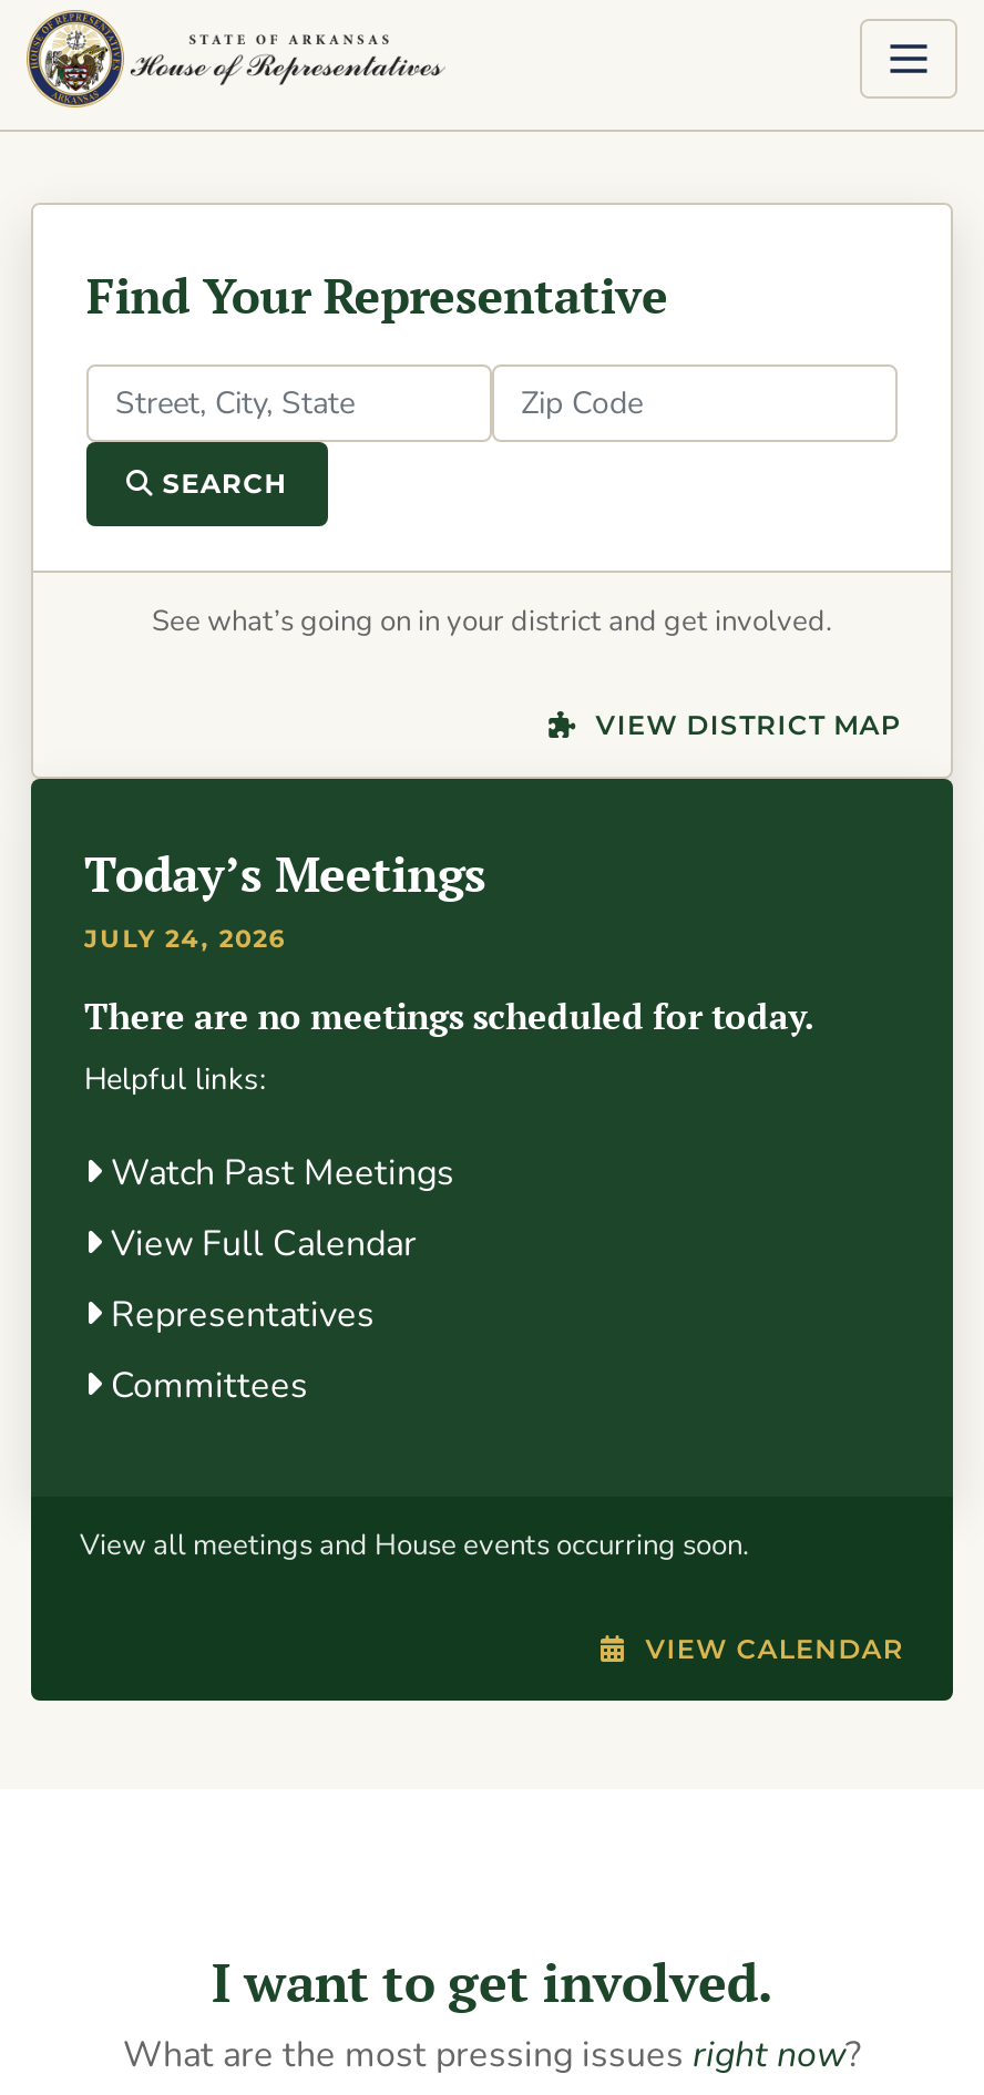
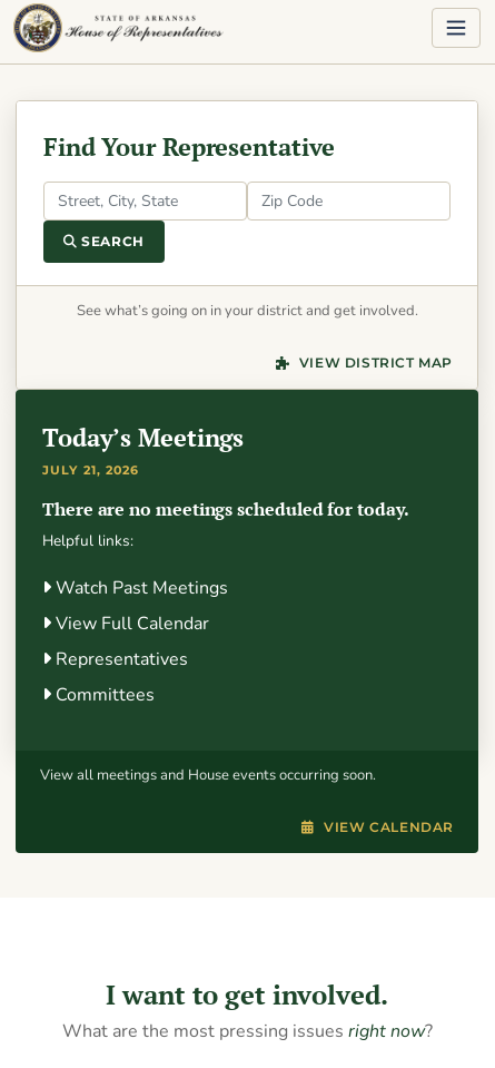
[84,923,287,954] JULY 24, 2026 -> [42,462,139,478] JULY 21, 2026

